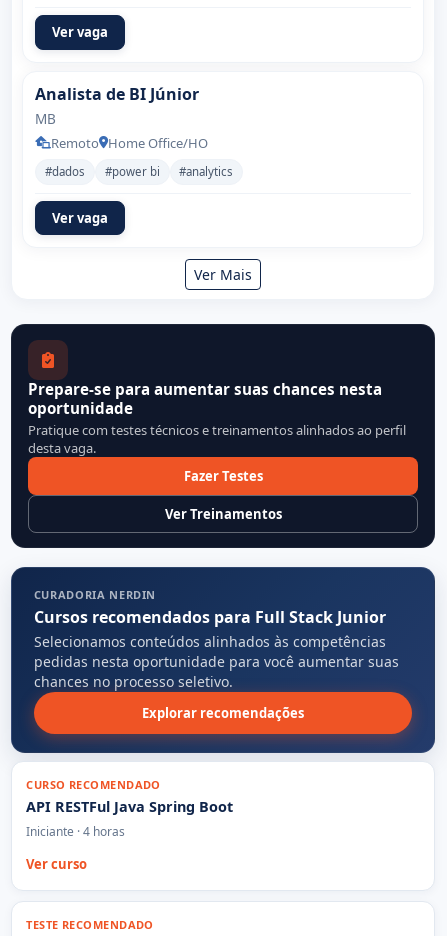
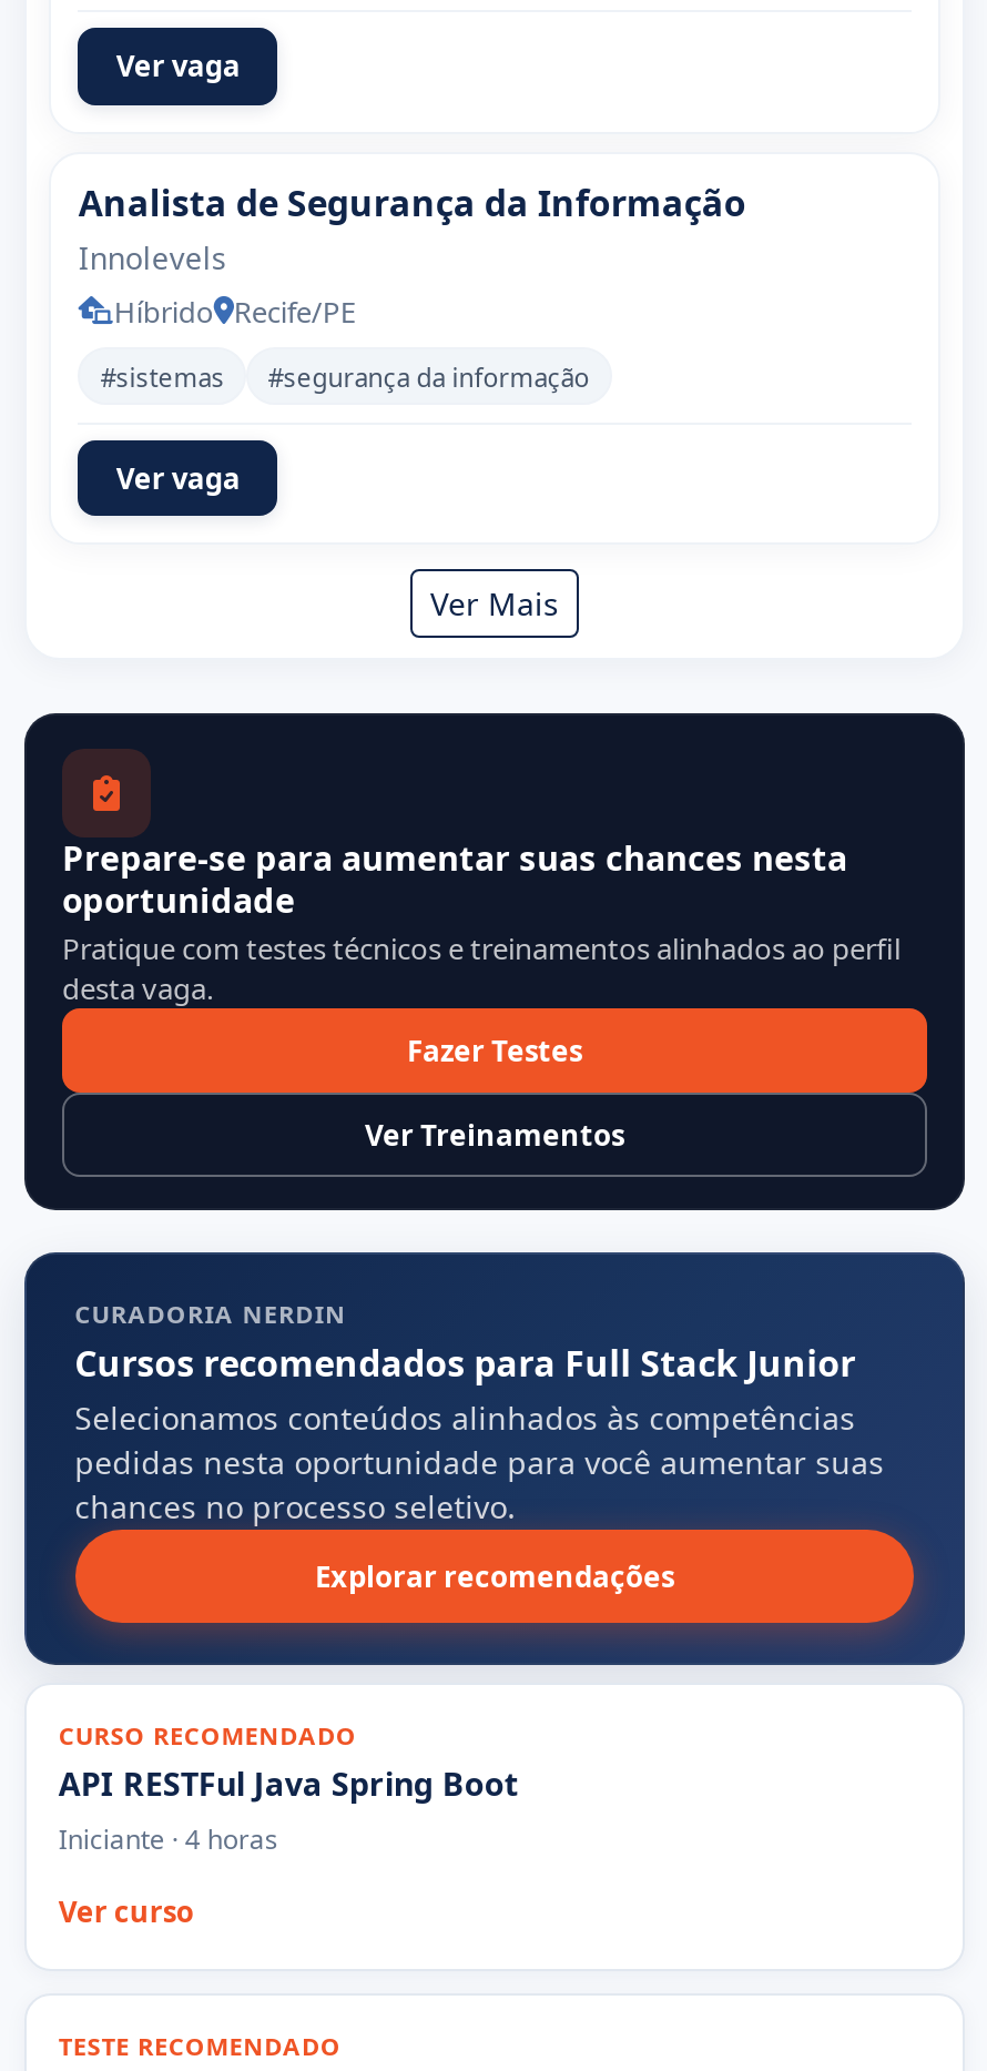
[35,83,208,152] Analista de BI Júnior | MB | Remoto Home Office/HO -> [79,178,746,333] Analista de Segurança da Informação | Innolevels | Híbrido Recife/PE
[45,164,233,179] #dados | #power bi | #analytics -> [100,359,590,392] #sistemas | #segurança da informação

